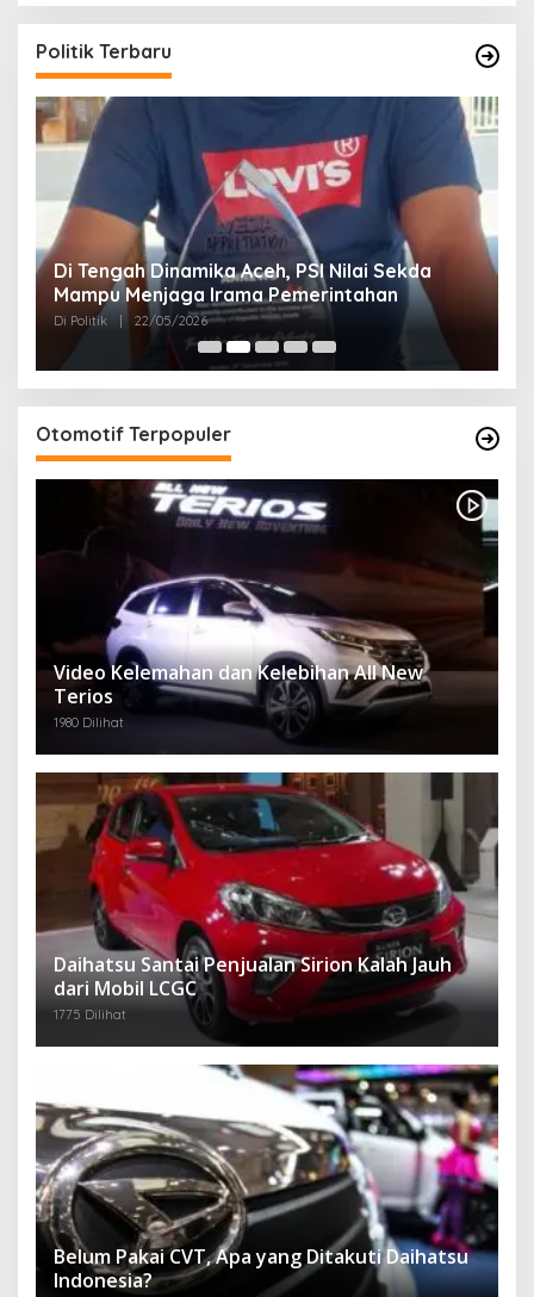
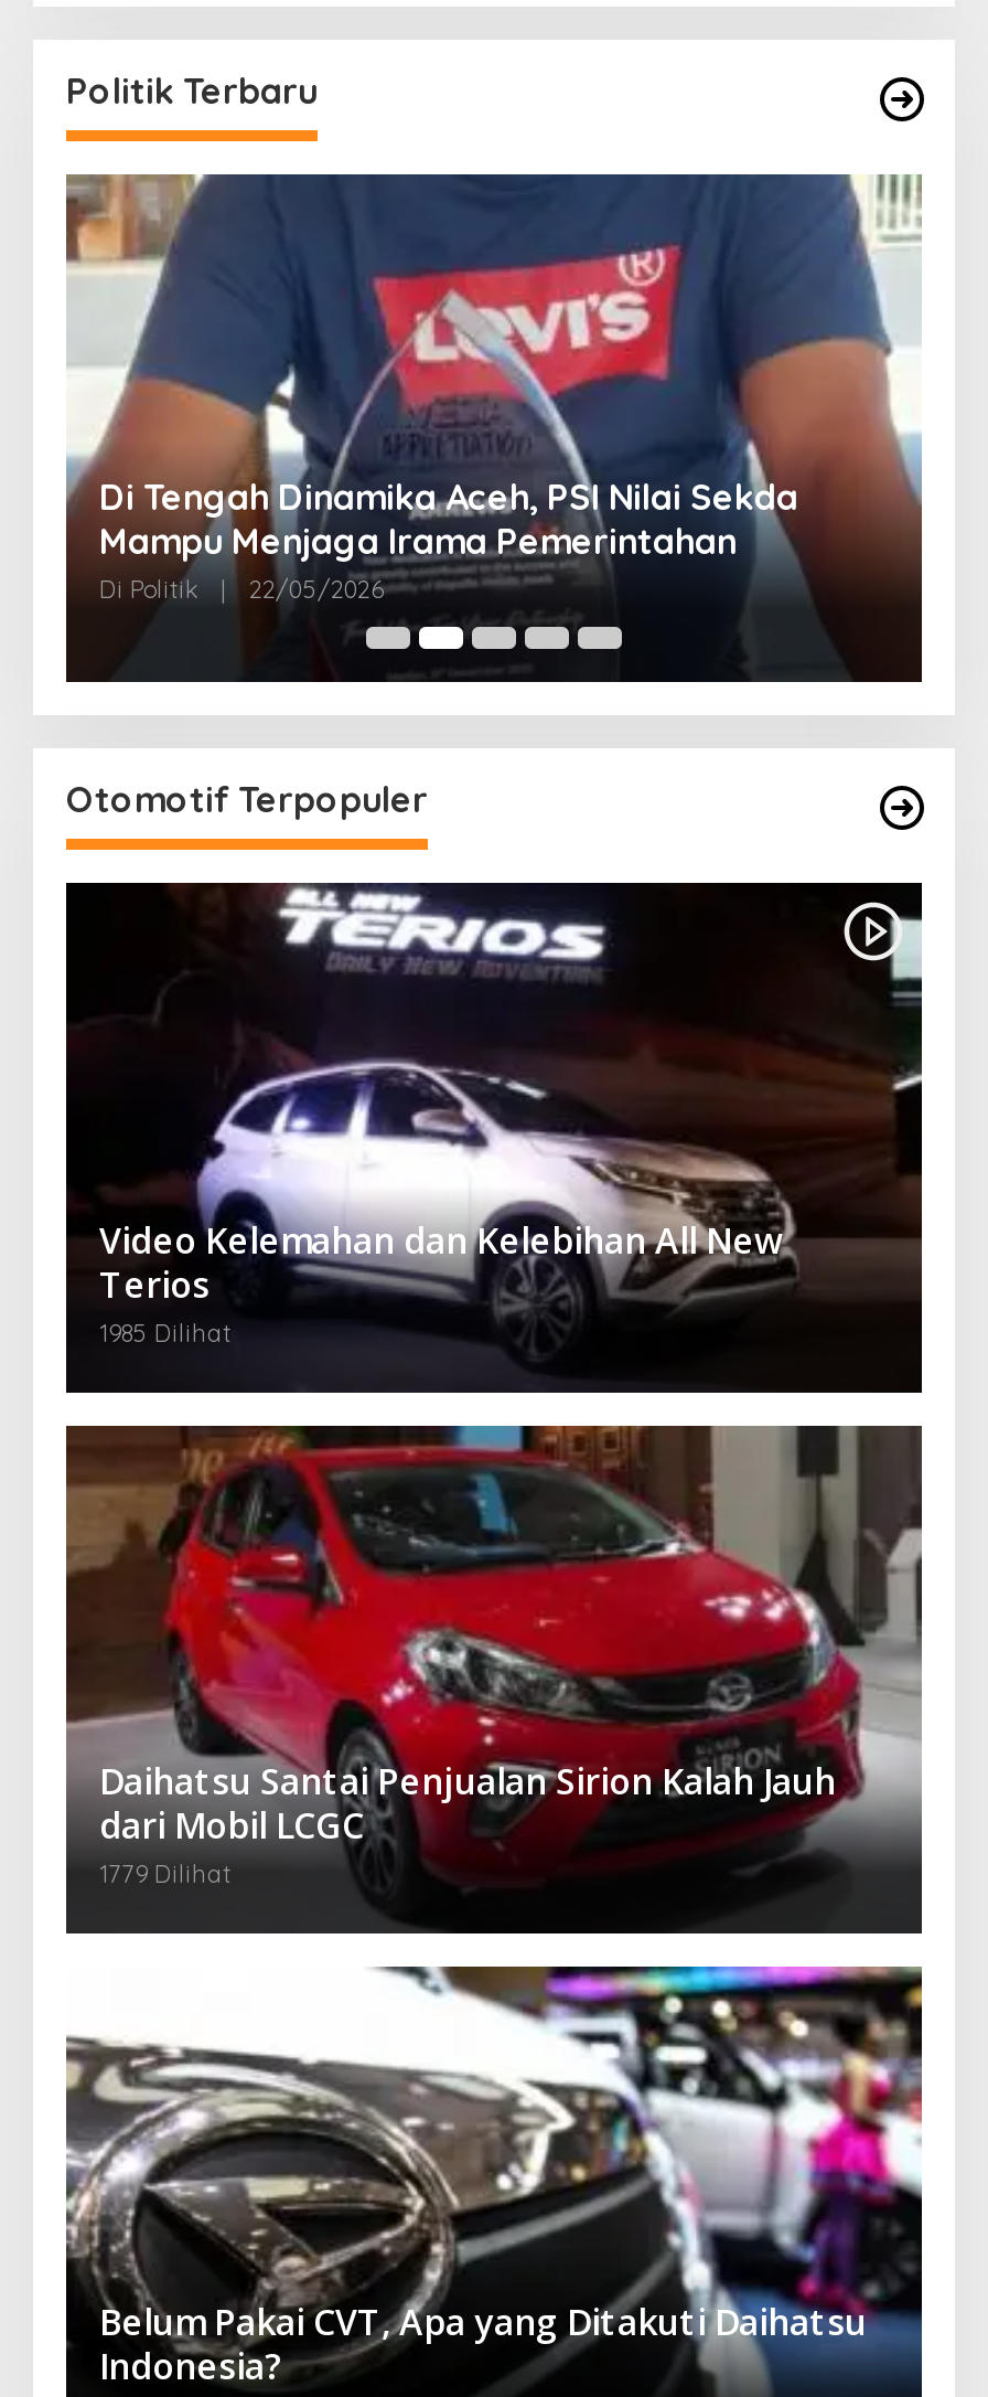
[54,714,124,730] 1980 Dilihat -> [99,1317,232,1348] 1985 Dilihat
[54,1006,126,1023] 1775 Dilihat -> [99,1858,232,1889] 1779 Dilihat

